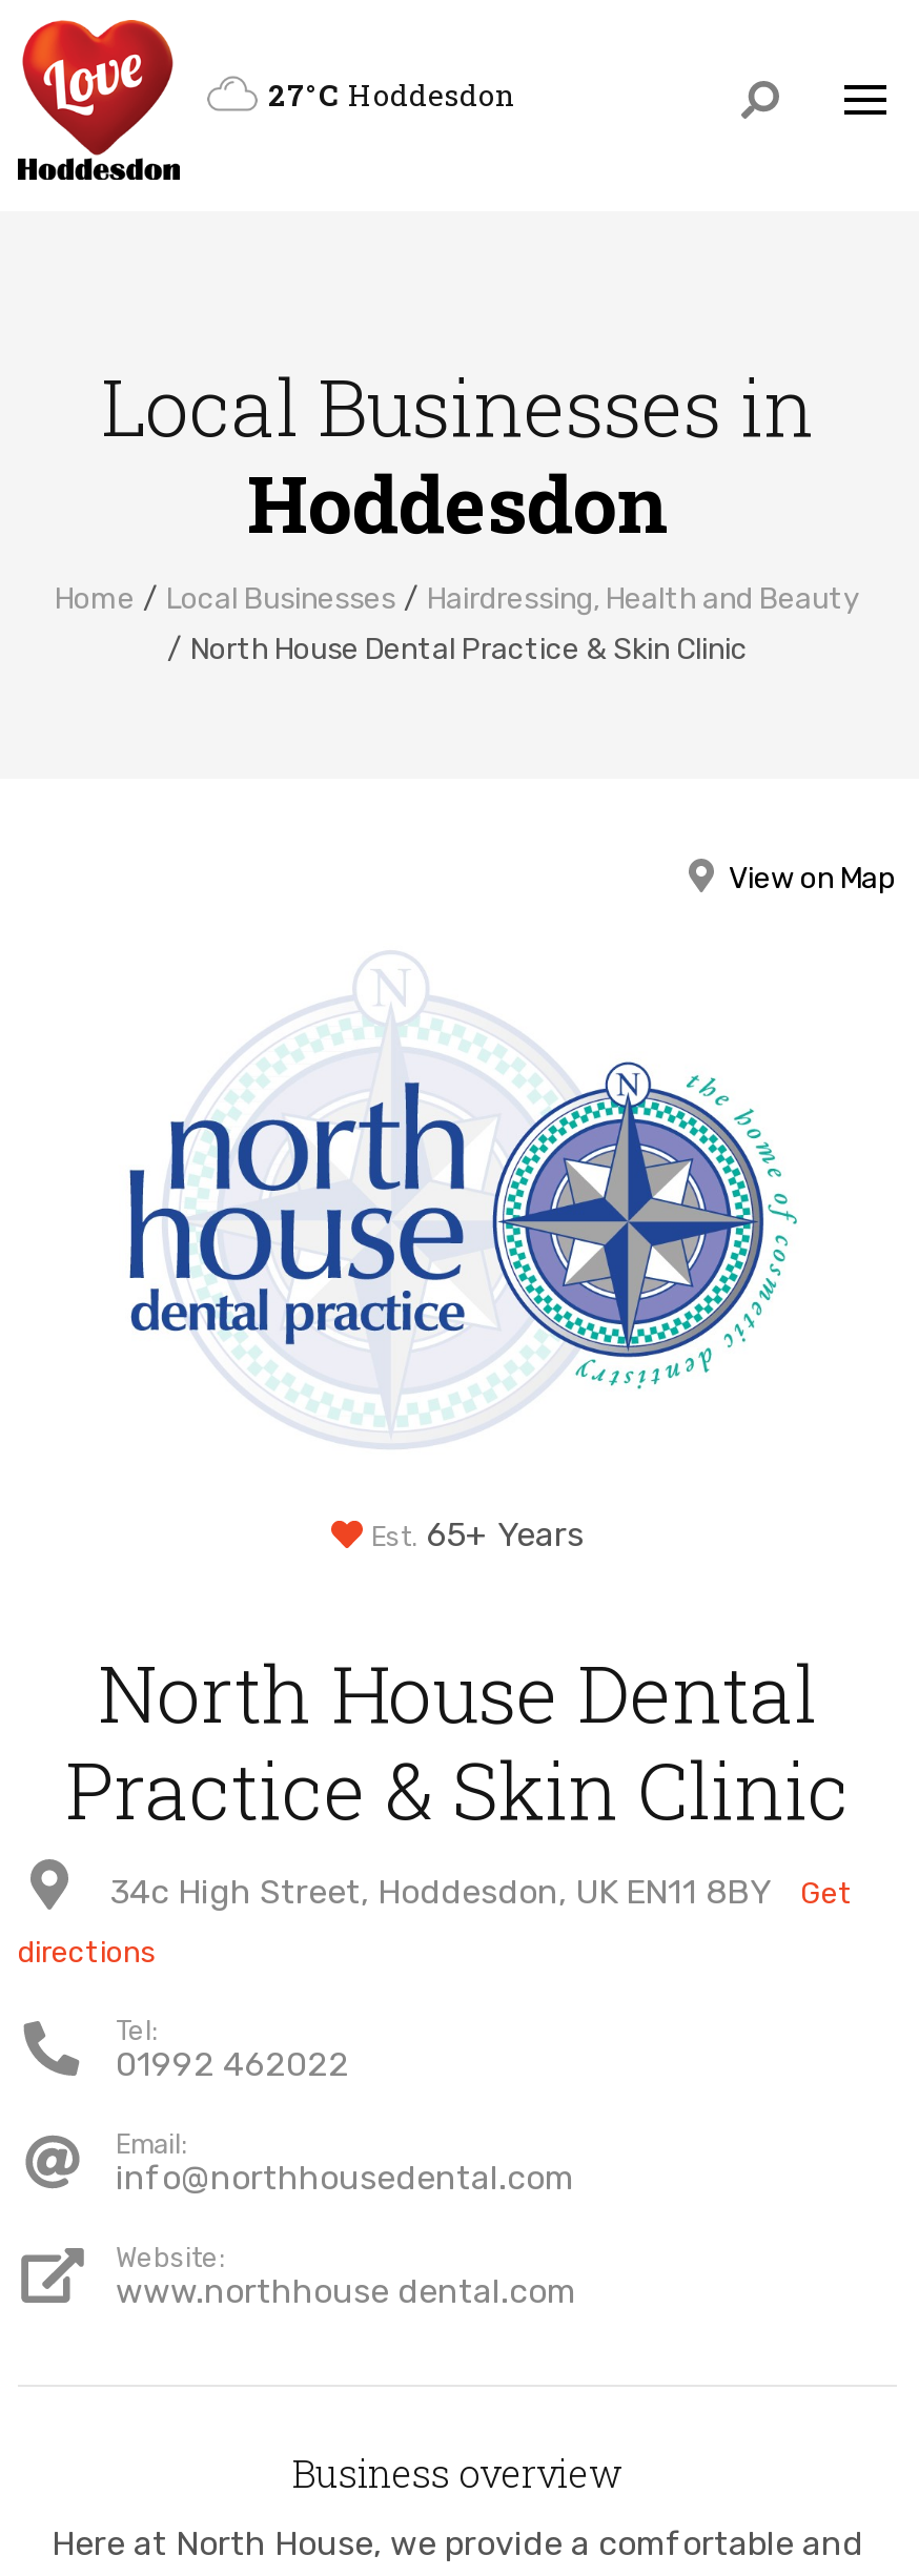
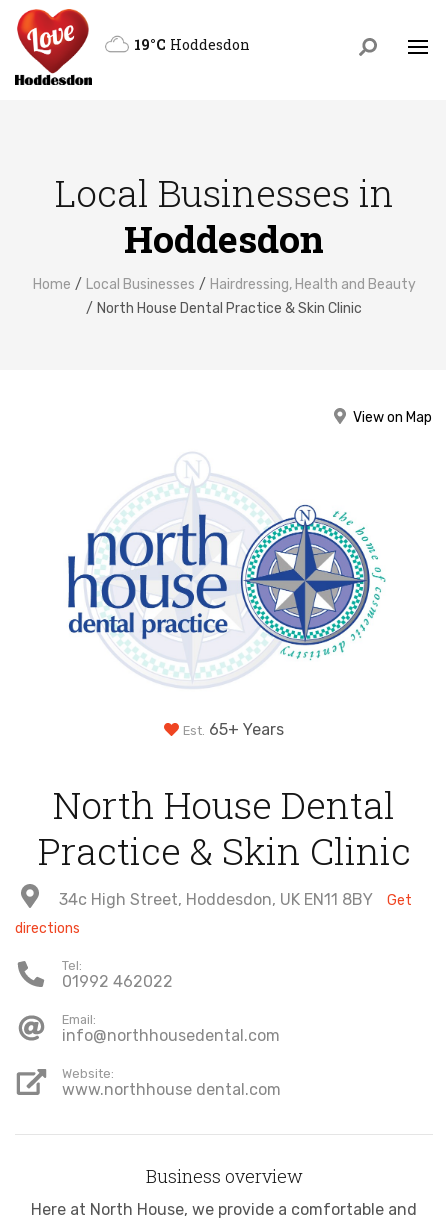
[268,75,516,115] 27°C Hoddesdon -> [134,35,250,54] 19°C Hoddesdon

